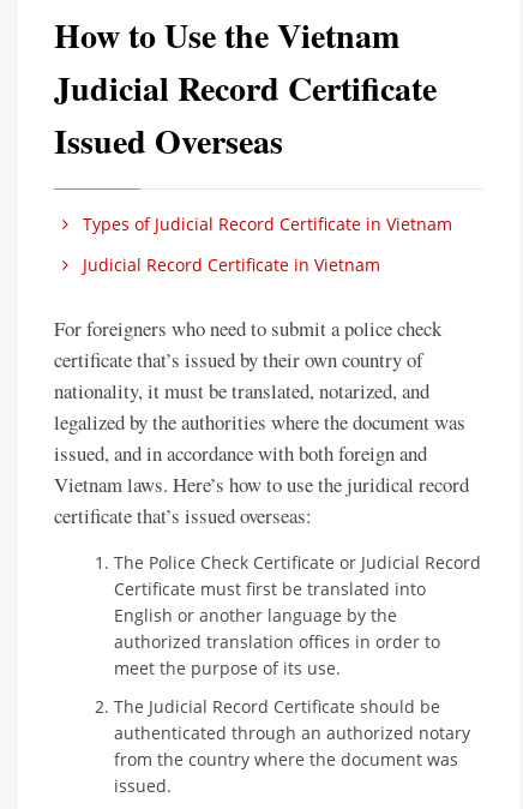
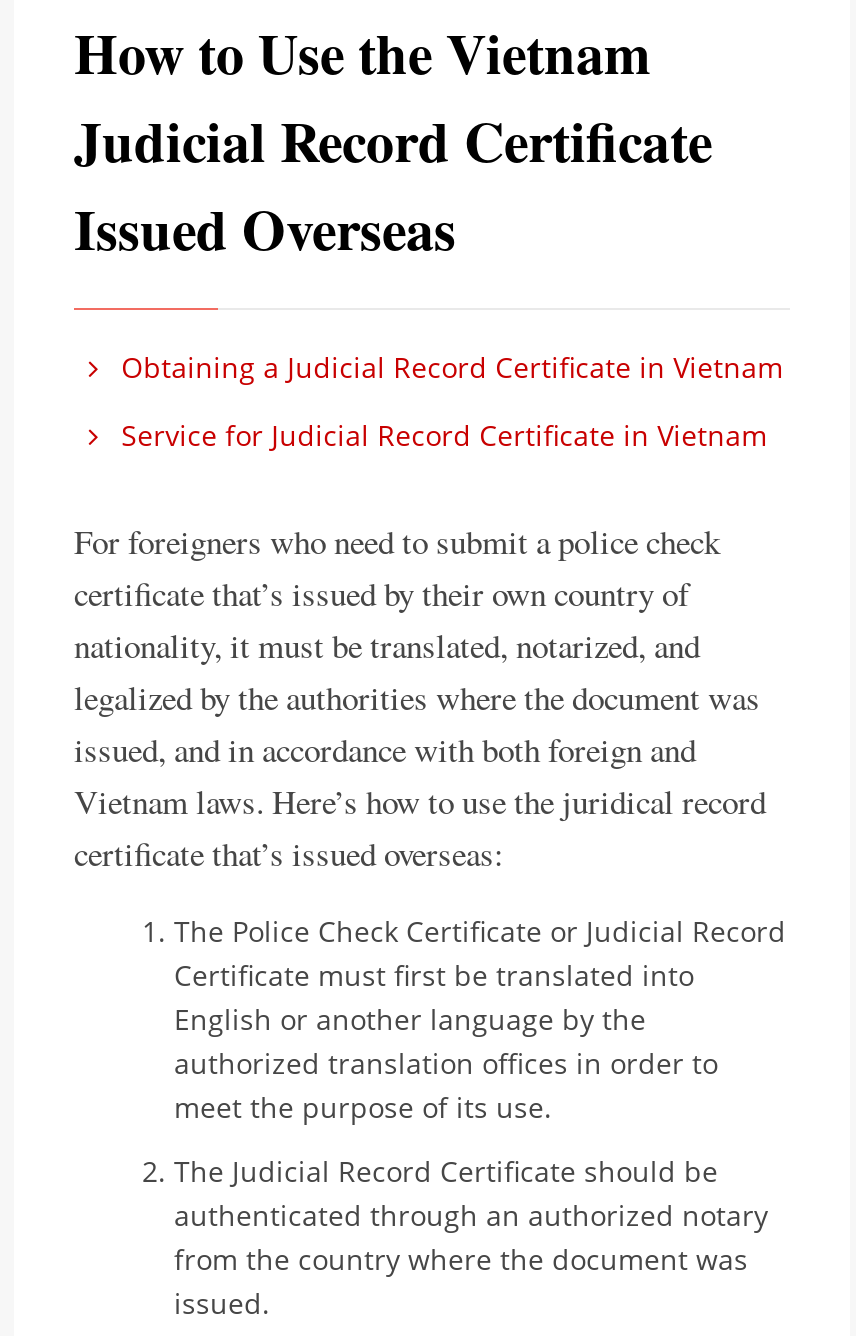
[77,212,452,235] Types of Judicial Record Certificate in Vietnam -> [113,348,783,386] Obtaining a Judicial Record Certificate in Vietnam
[77,253,380,276] Judicial Record Certificate in Vietnam -> [113,416,767,454] Service for Judicial Record Certificate in Vietnam

